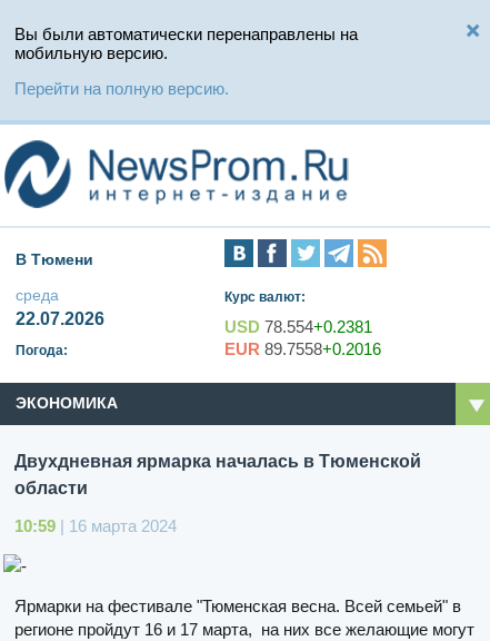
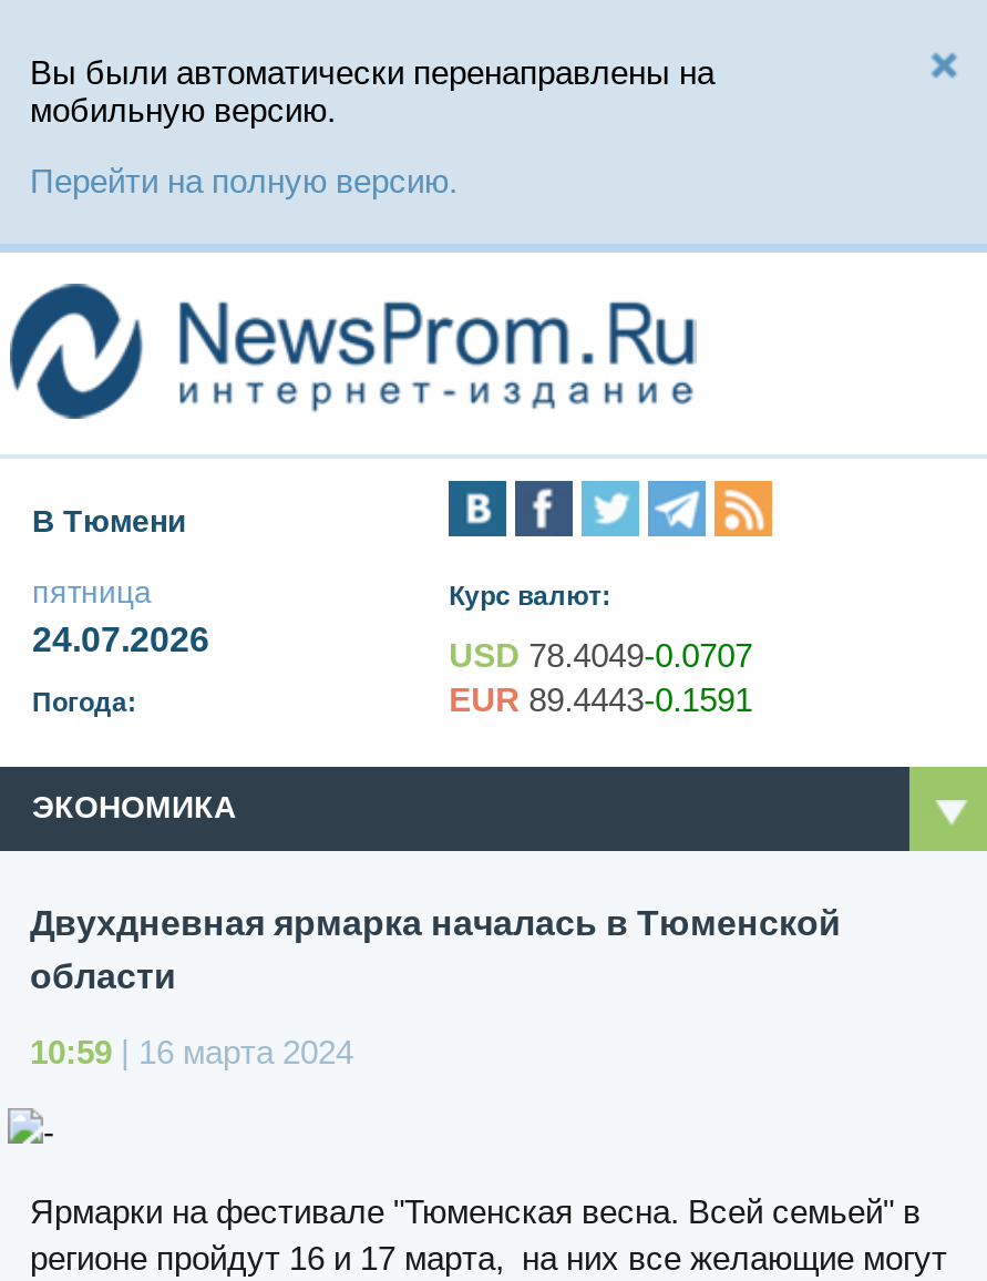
[16,286,104,329] среда | 22.07.2026 -> [32,575,209,659] пятница | 24.07.2026
[225,318,372,337] USD 78.554+0.2381 -> [449,637,752,675] USD 78.4049-0.0707
[225,340,381,359] EUR 89.7558+0.2016 -> [449,681,752,719] EUR 89.4443-0.1591

